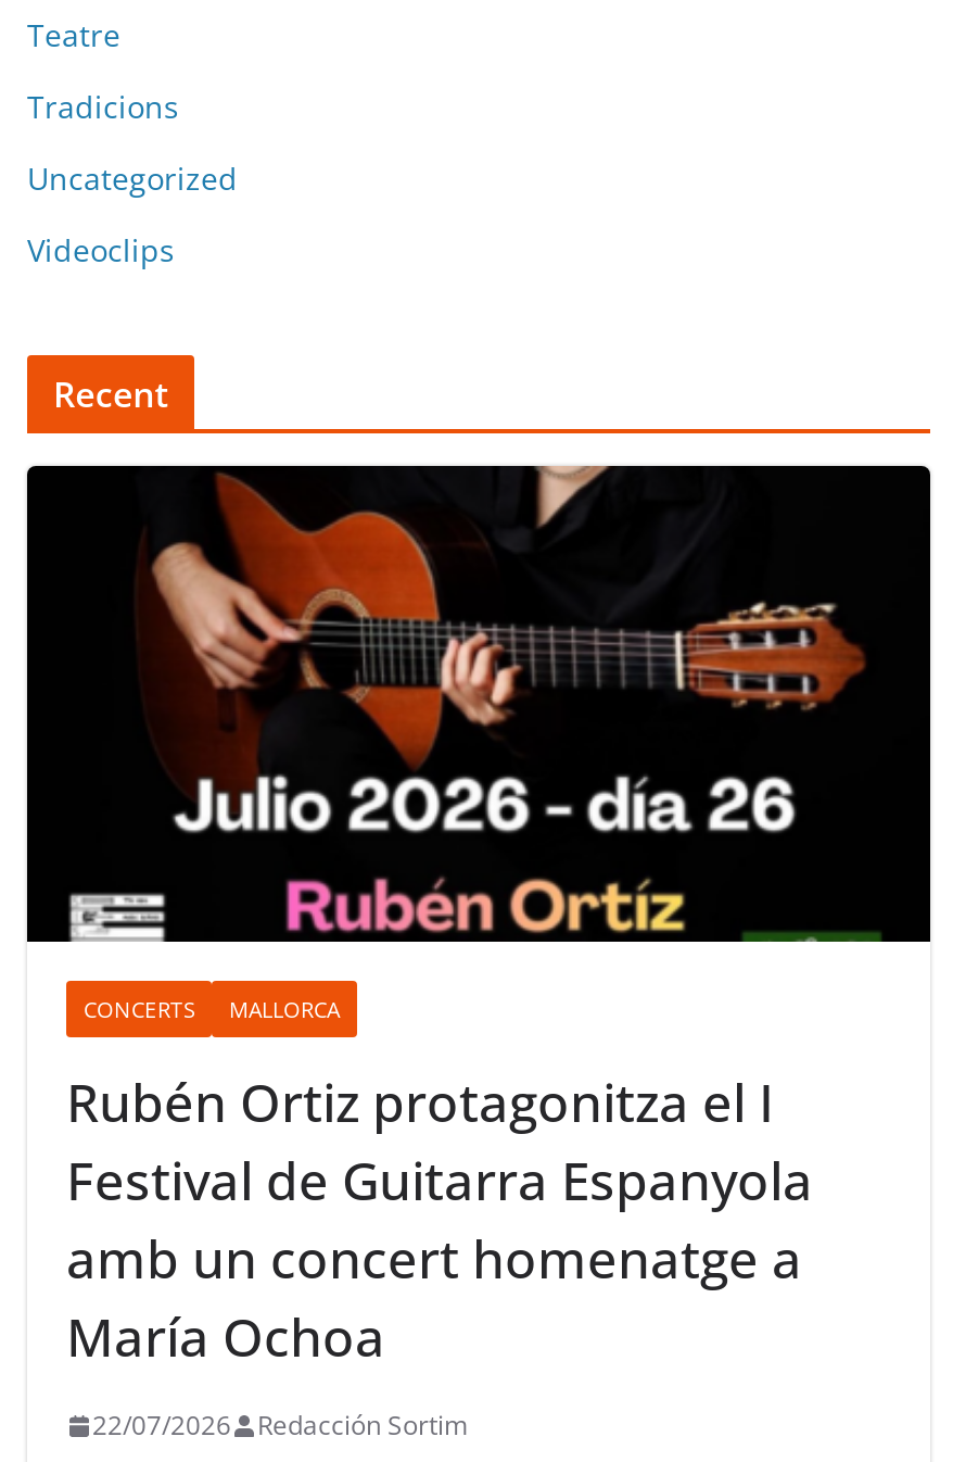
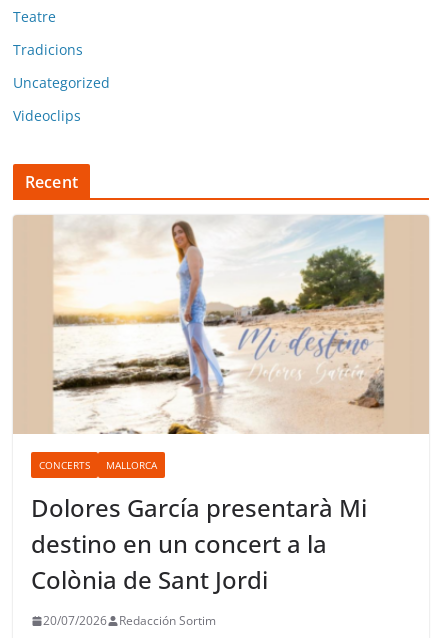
[25,464,932,944] [image] -> [13,215,429,435] [image]
[66,1066,813,1372] Rubén Ortiz protagonitza el I | Festival de Guitarra Espanyola | amb un concert homenatge a | María Ochoa -> [31,491,367,596] Dolores García presentarà Mi | destino en un concert a la | Colònia de Sant Jordi
[92,1407,468,1444] 22/07/2026 Redacción Sortim -> [43,612,216,629] 20/07/2026 Redacción Sortim

